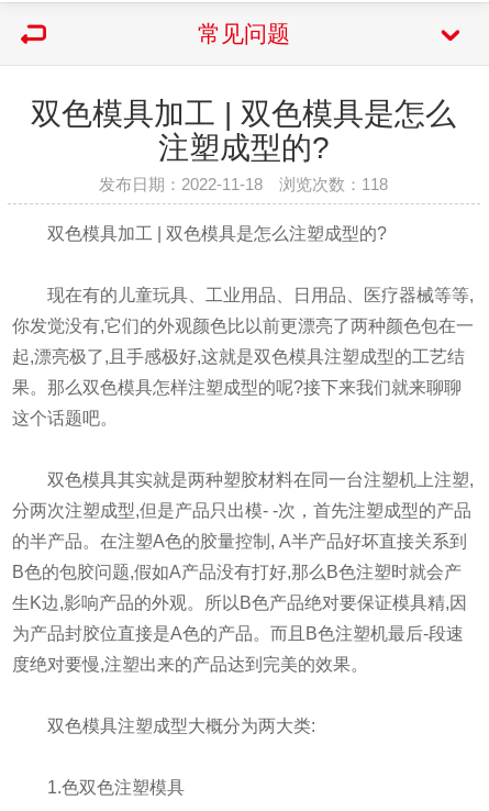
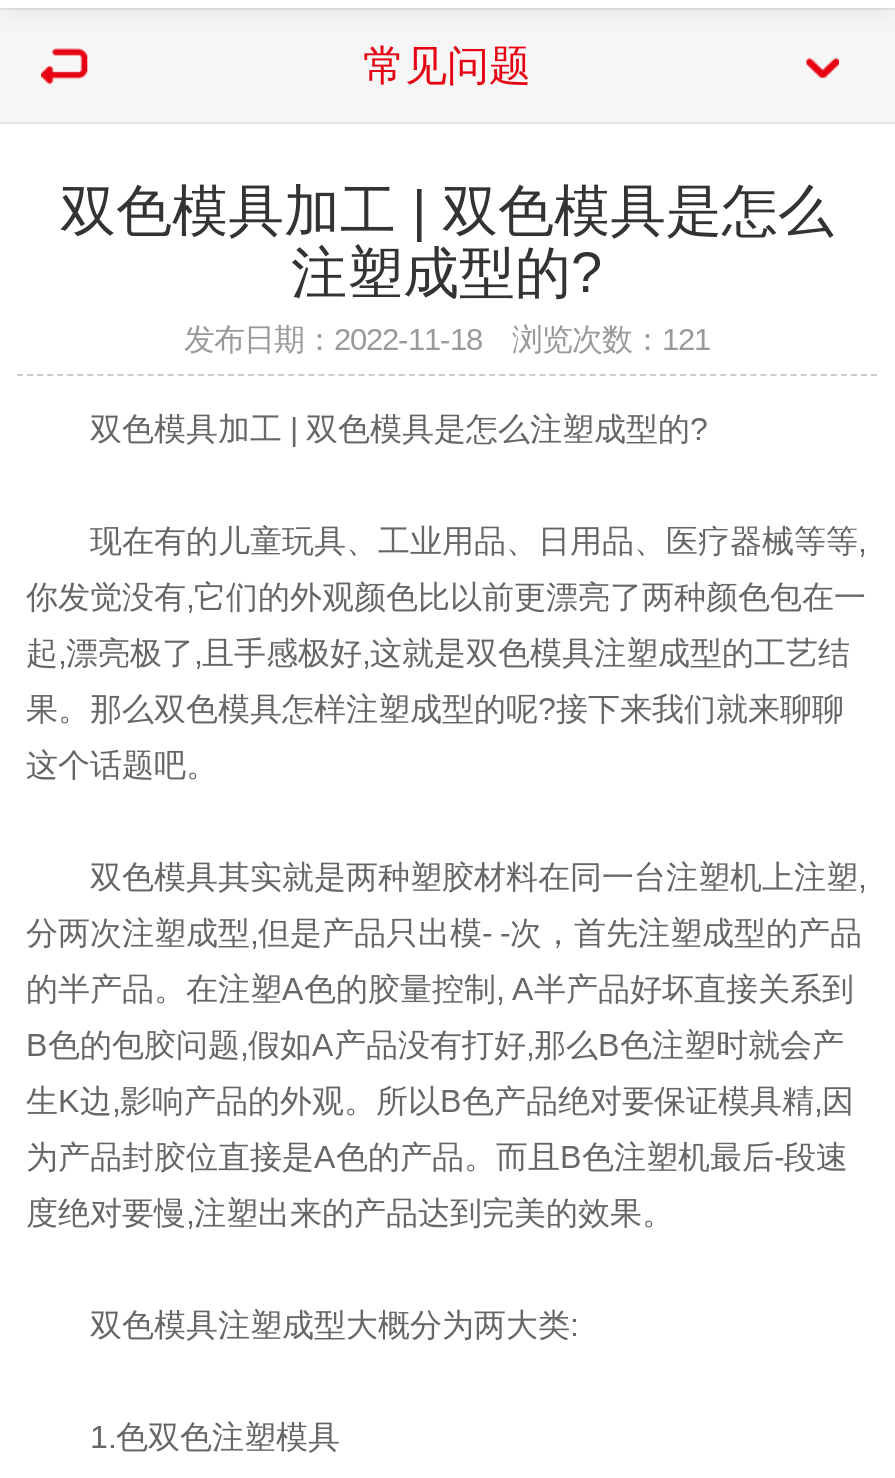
[99,175,388,193] 发布日期：2022-11-18 浏览次数：118 -> [184,322,710,356] 发布日期：2022-11-18 浏览次数：121

